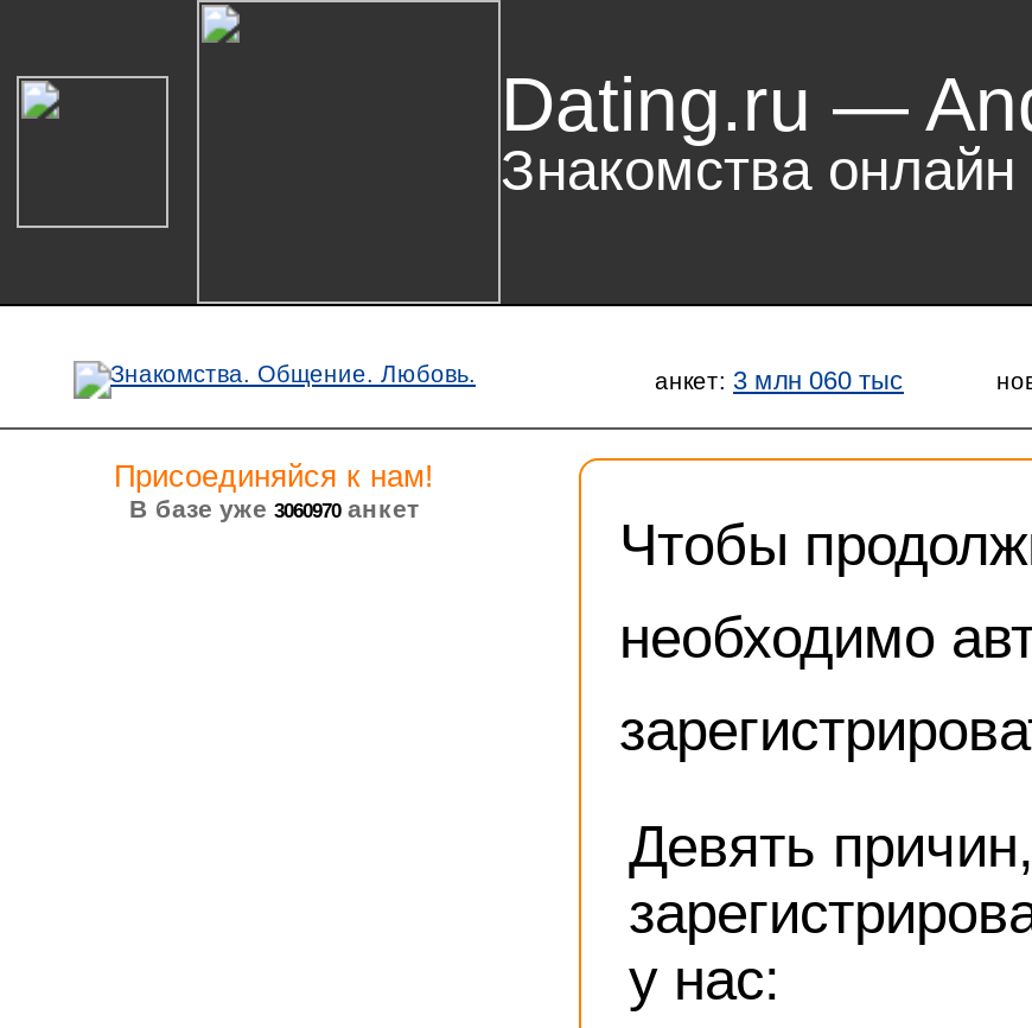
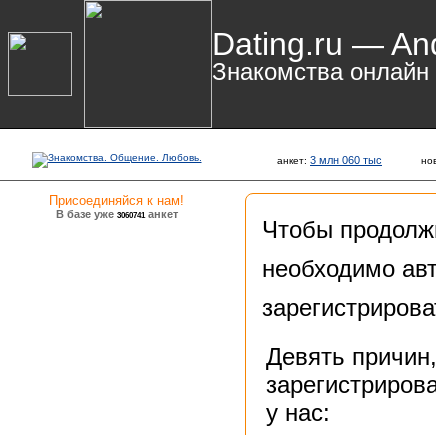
[129,494,419,522] В базе уже 3060970 анкет -> [55,208,177,220] В базе уже 3060741 анкет

